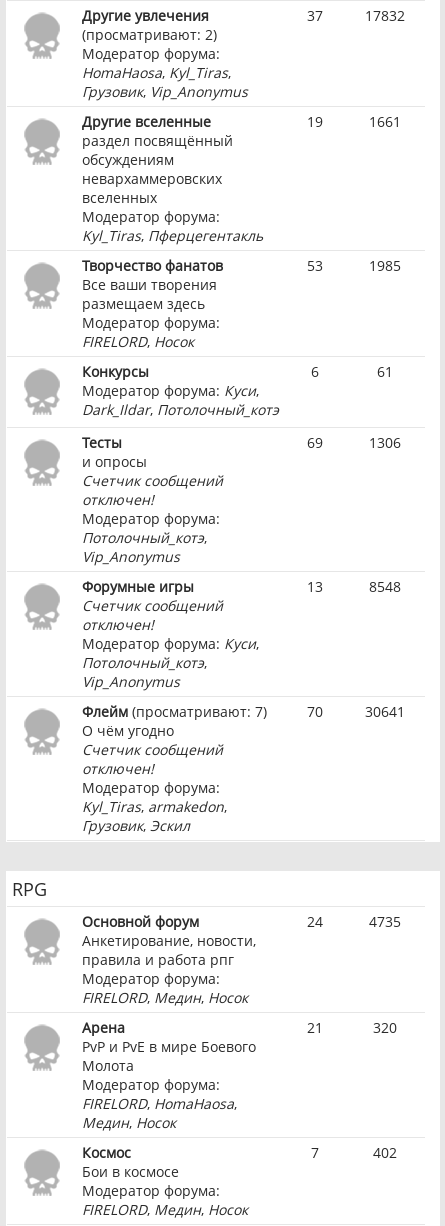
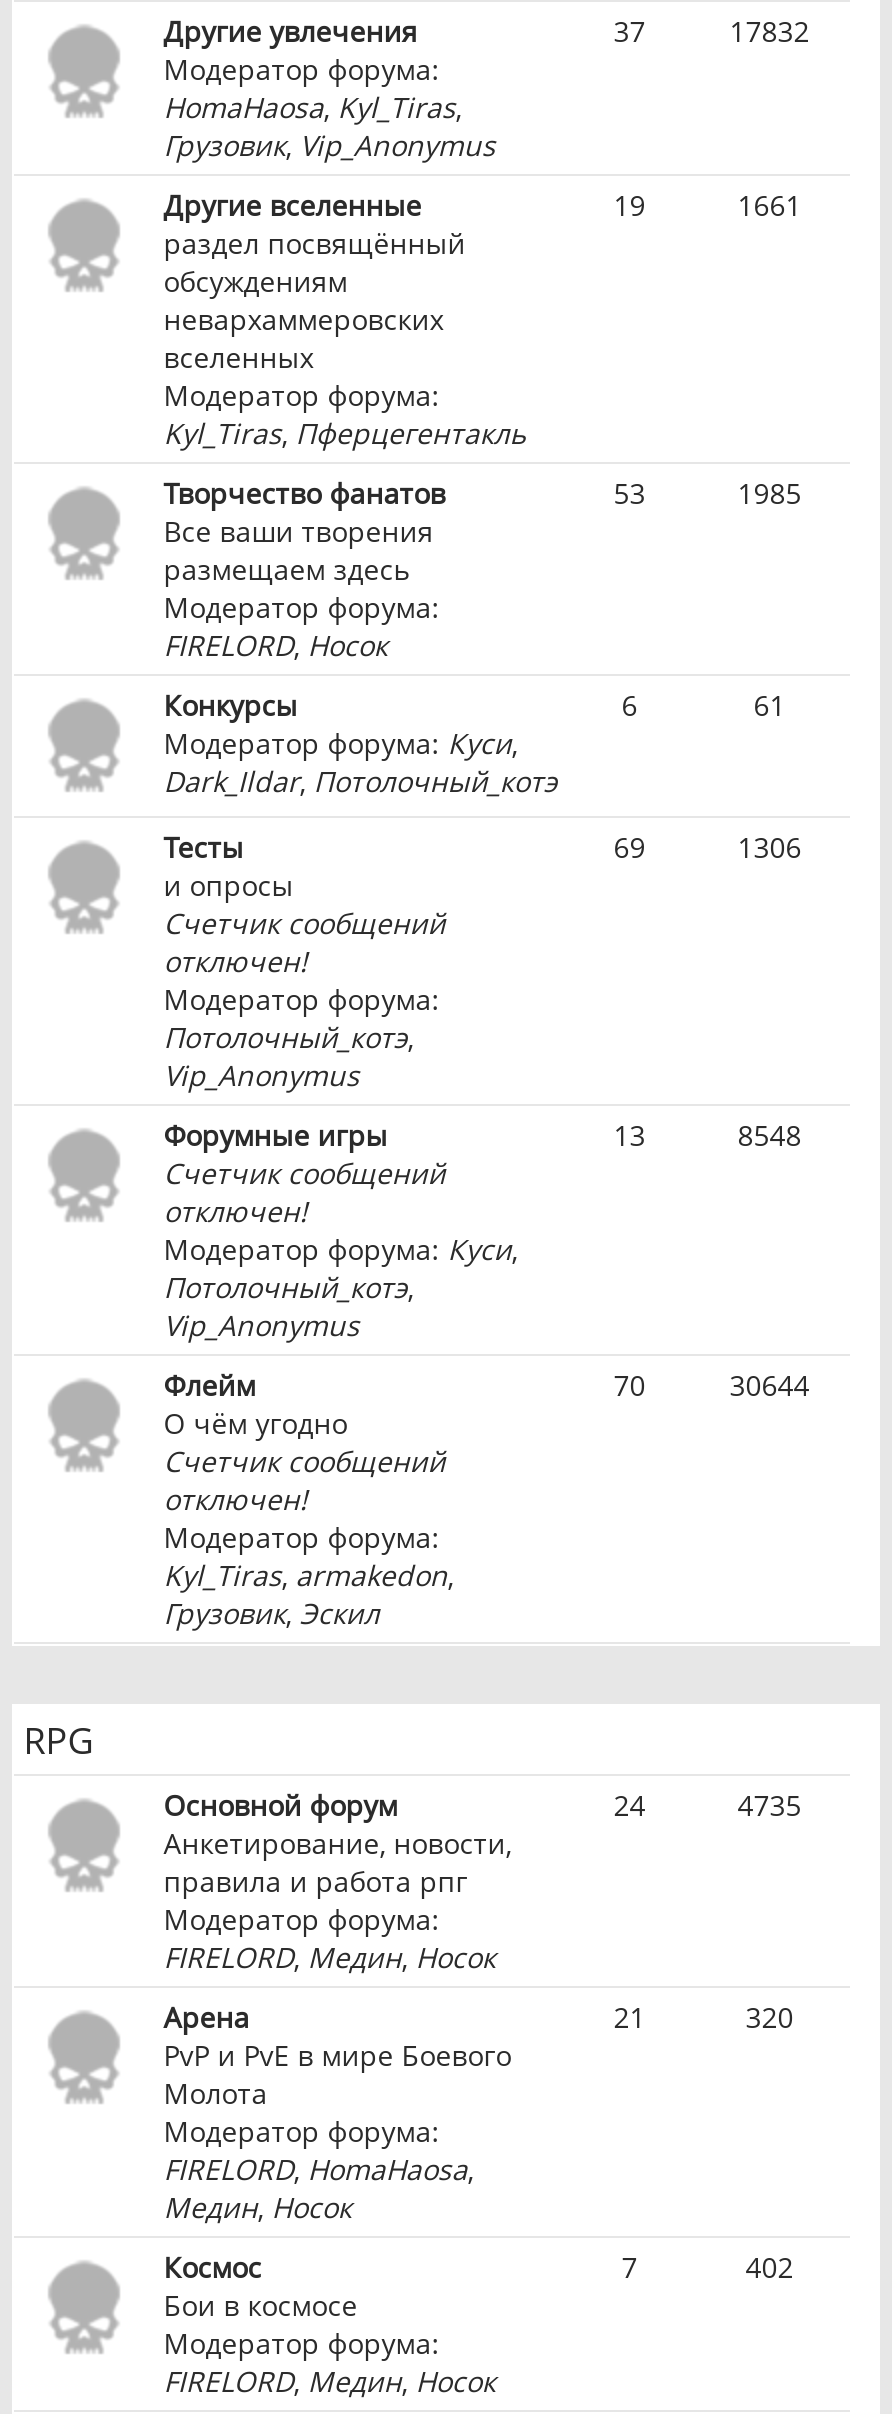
[82,25,217,44] (просматривают: 2) -> none
[82,702,267,721] Флейм (просматривают: 7) -> [163,1366,255,1404] Флейм
[365,702,405,721] 30641 -> [729,1366,809,1404] 30644

